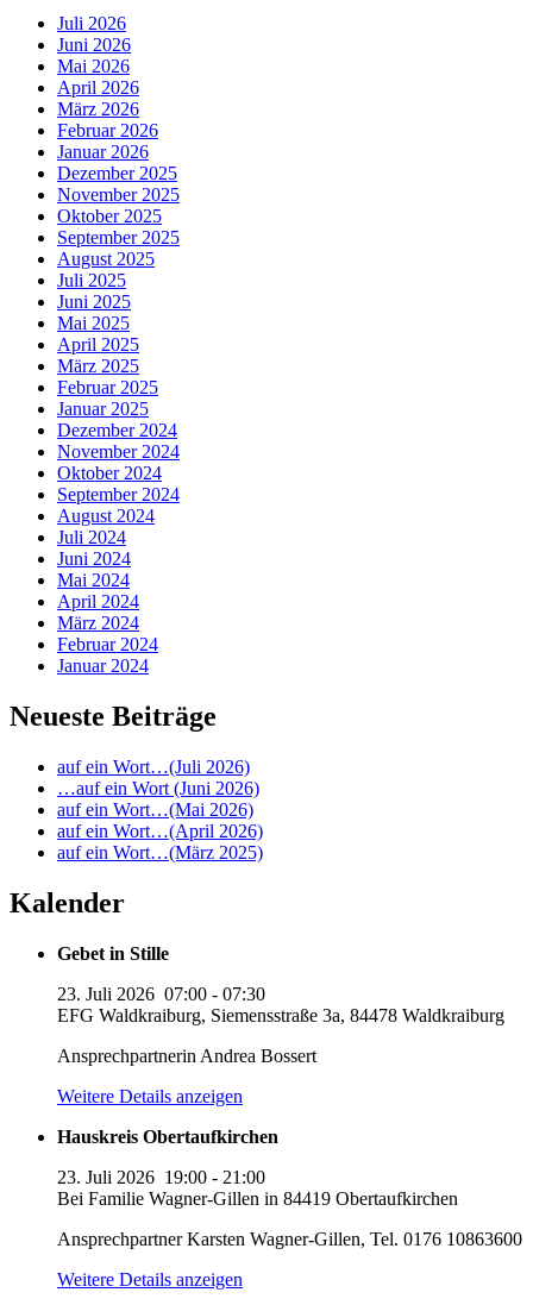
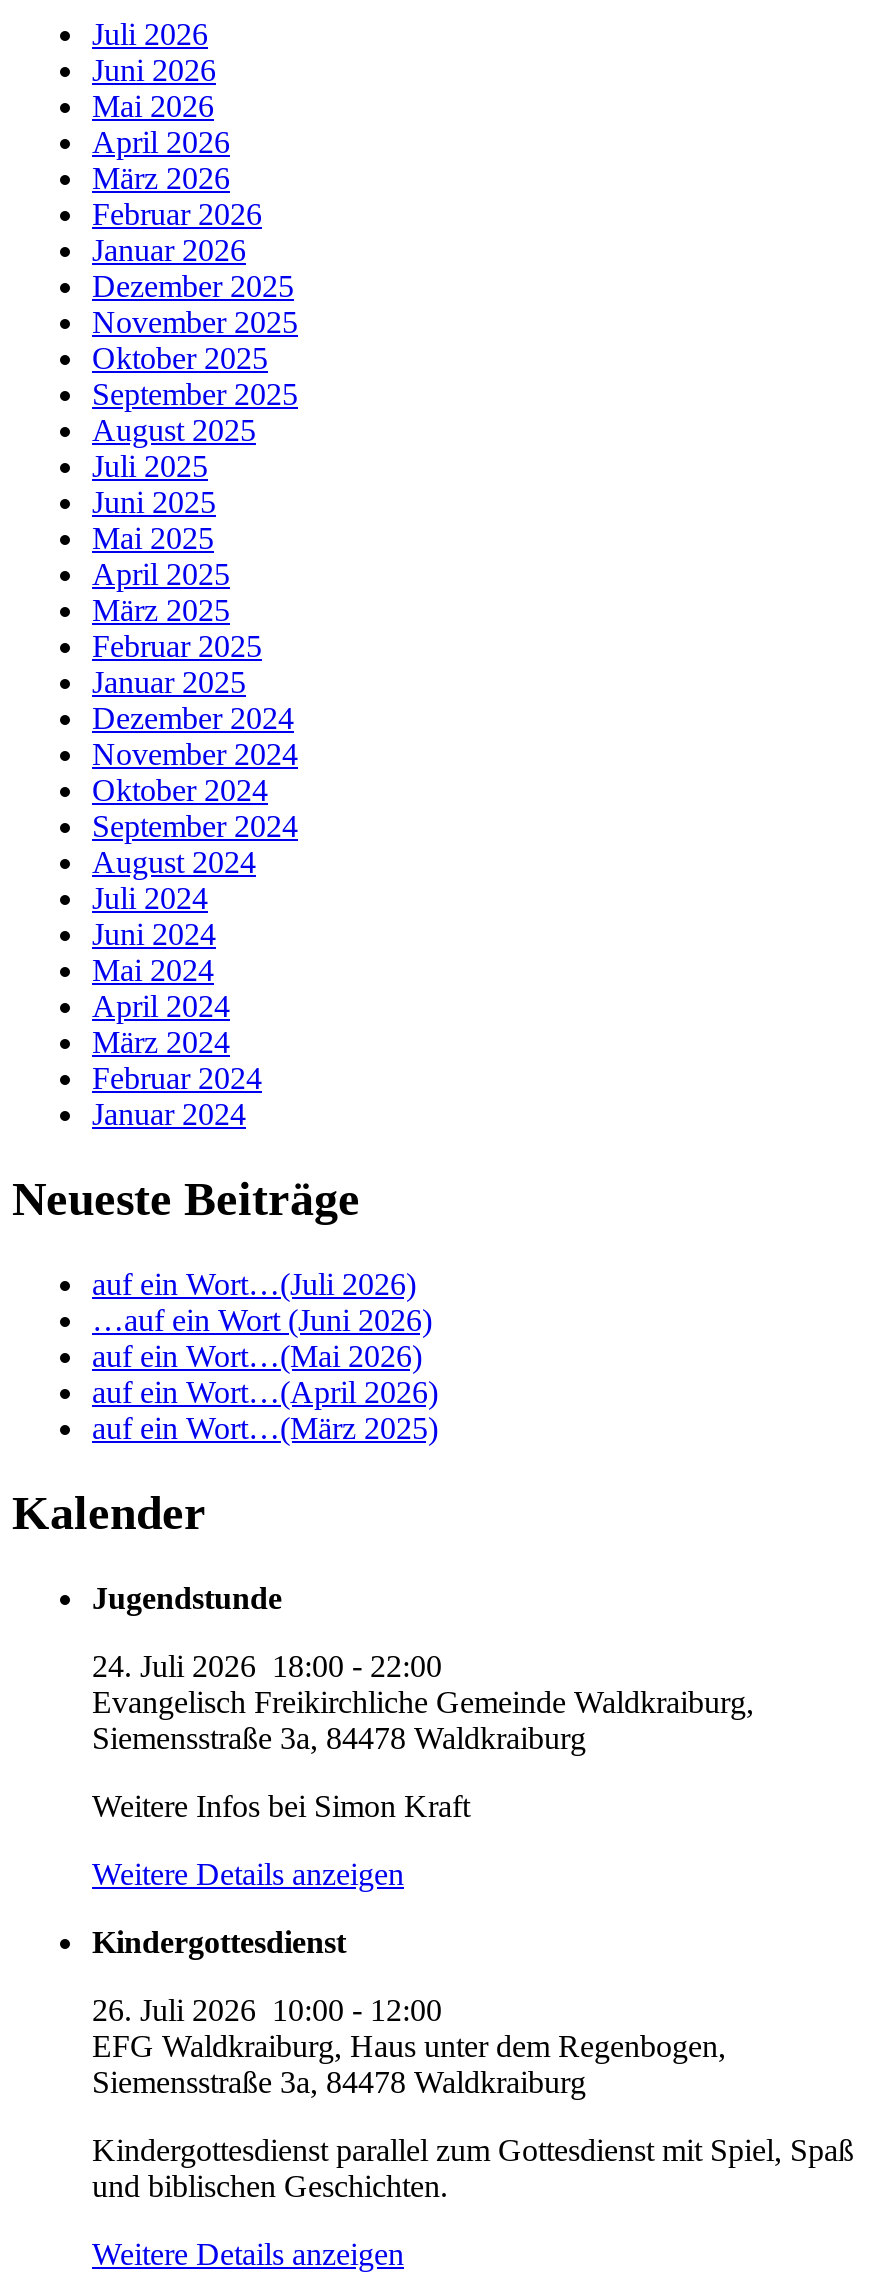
[57,943,169,964] Gebet in Stille -> [92,1581,282,1615] Jugendstunde
[57,984,504,1025] 23. Juli 2026 07:00 - 07:30 | EFG Waldkraiburg, Siemensstraße 3a, 84478 Waldkraiburg -> [92,1649,754,1755] 24. Juli 2026 18:00 - 22:00 | Evangelisch Freikirchliche Gemeinde Waldkraiburg, | Siemensstraße 3a, 84478 Waldkraiburg
[57,1046,316,1066] Ansprechpartnerin Andrea Bossert -> [92,1789,470,1823] Weitere Infos bei Simon Kraft
[57,1127,278,1147] Hauskreis Obertaufkirchen -> [92,1925,346,1959] Kindergottesdienst
[57,1167,458,1209] 23. Juli 2026 19:00 - 21:00 | Bei Familie Wagner-Gillen in 84419 Obertaufkirchen -> [92,1993,726,2099] 26. Juli 2026 10:00 - 12:00 | EFG Waldkraiburg, Haus unter dem Regenbogen, | Siemensstraße 3a, 84478 Waldkraiburg
[57,1229,522,1249] Ansprechpartner Karsten Wagner-Gillen, Tel. 0176 10863600 -> [92,2133,854,2203] Kindergottesdienst parallel zum Gottesdienst mit Spiel, Spaß | und biblischen Geschichten.

